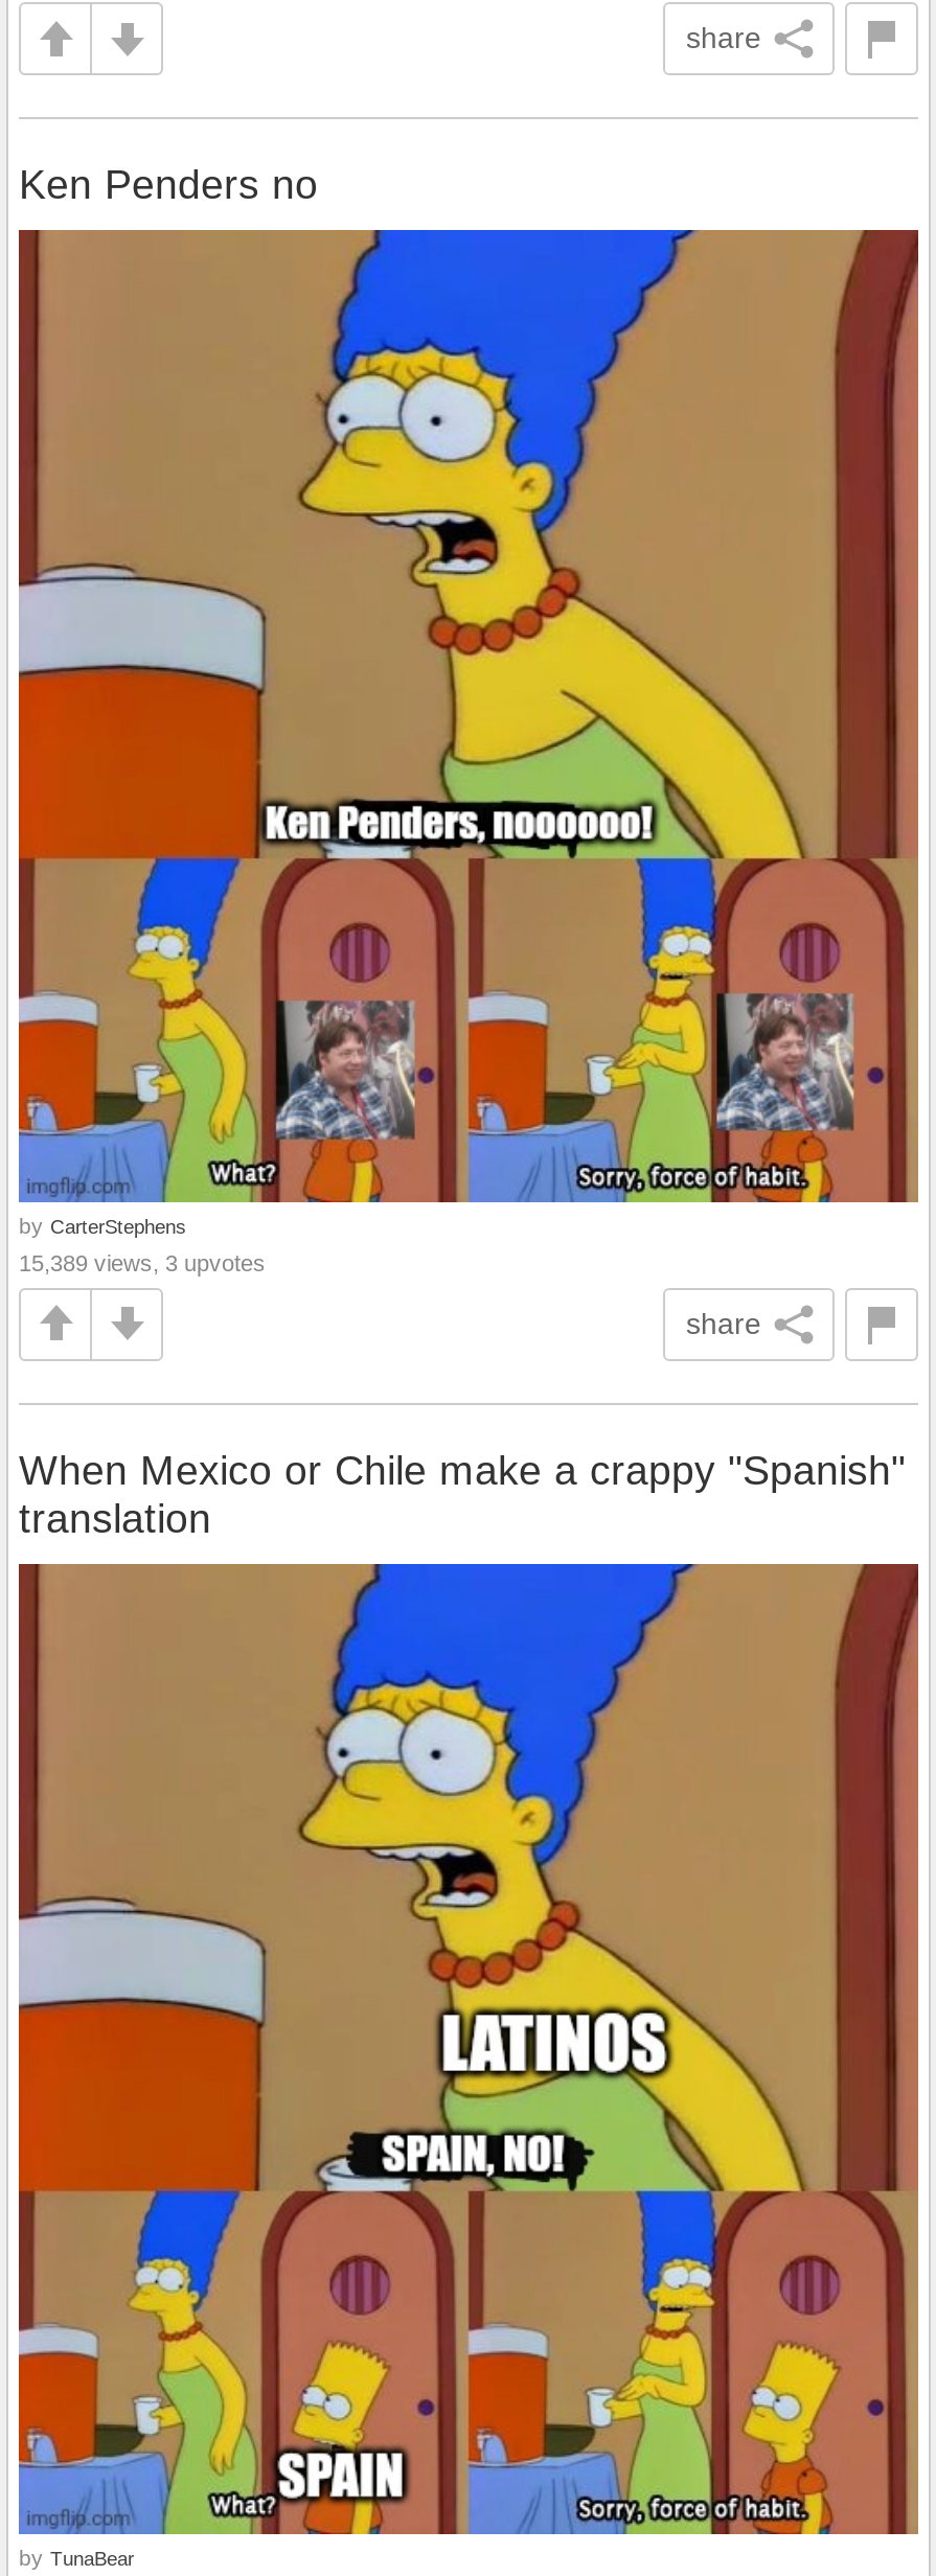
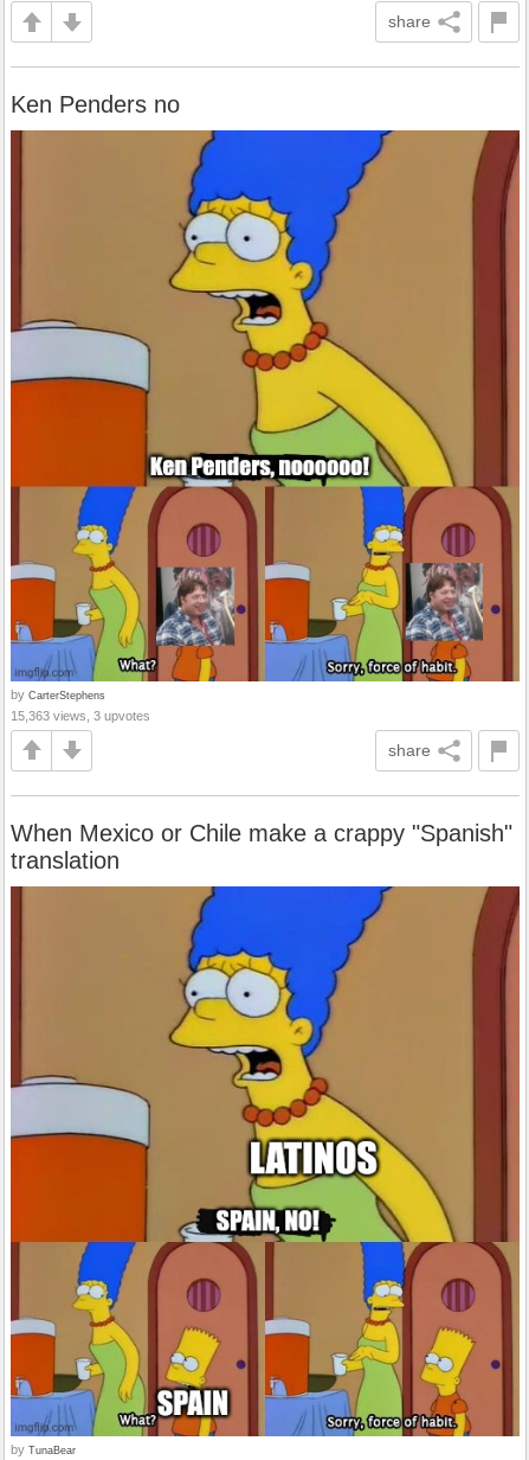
[19,1249,266,1274] 15,389 views, 3 upvotes -> [11,708,150,722] 15,363 views, 3 upvotes

